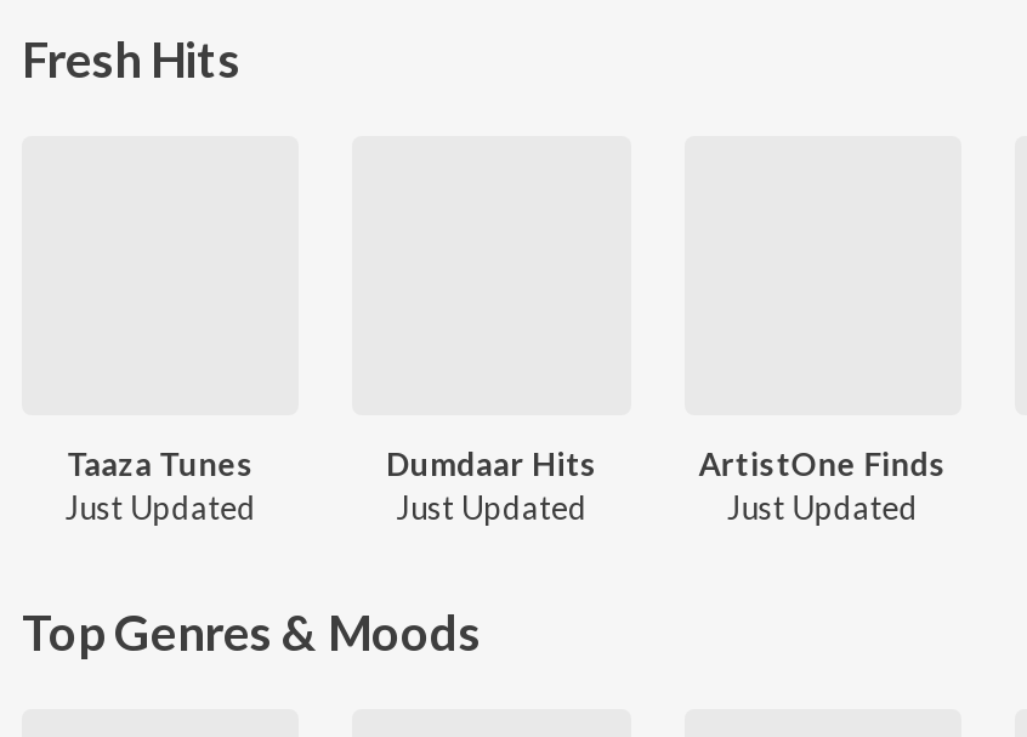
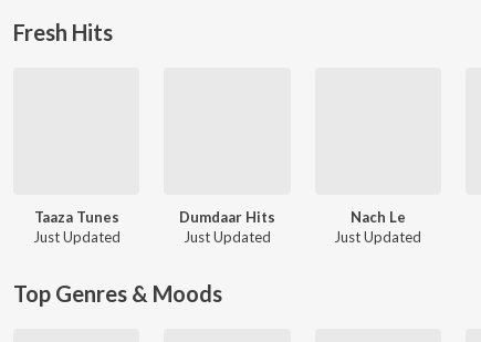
[699,443,946,482] ArtistOne Finds -> [350,208,406,225] Nach Le

